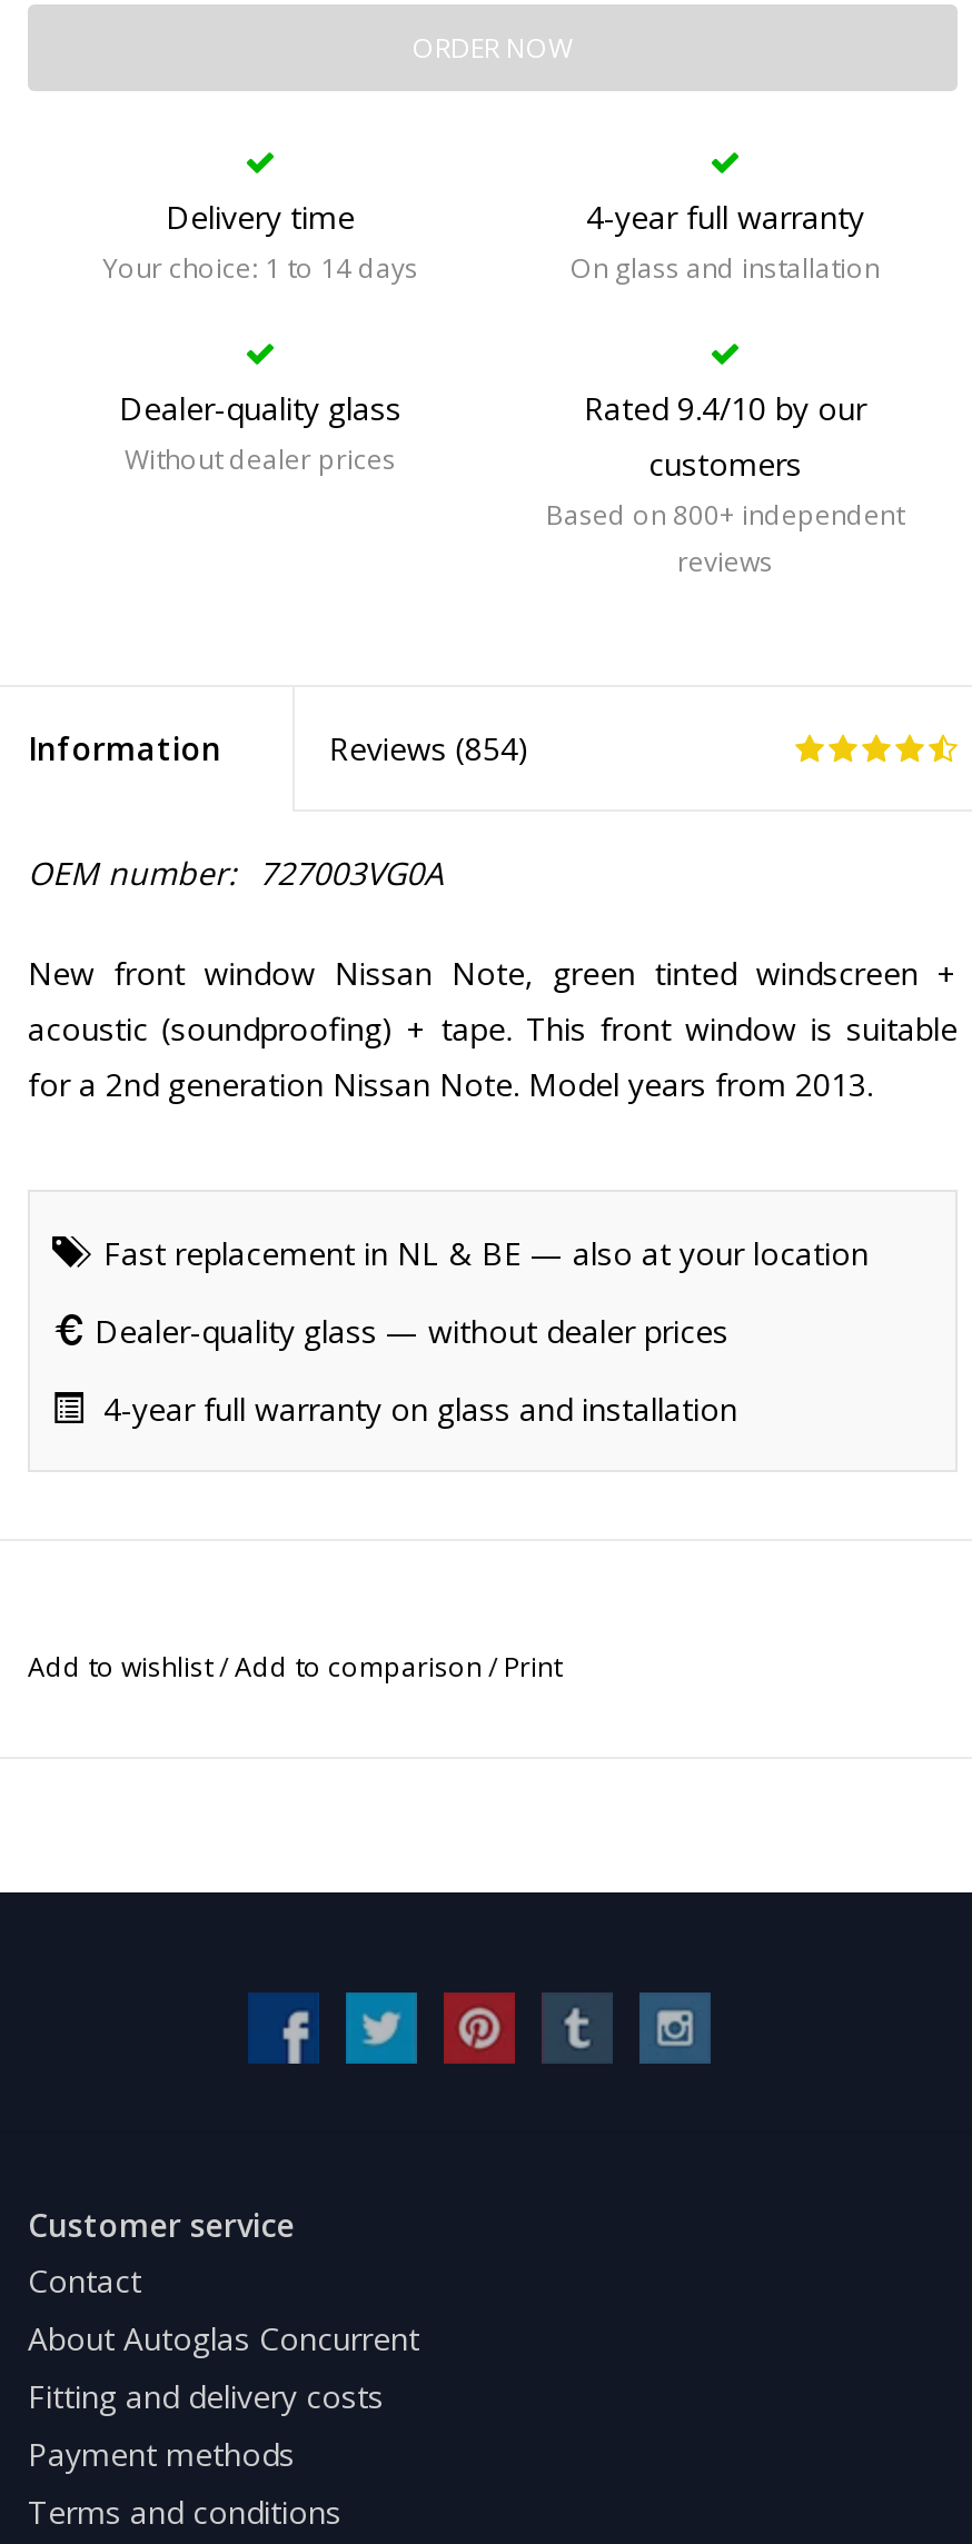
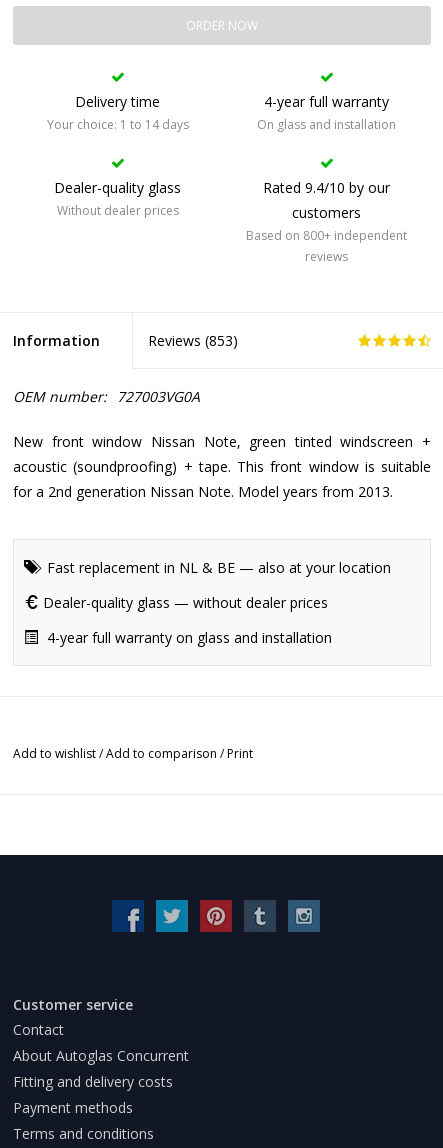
[329,728,529,770] Reviews (854) -> [148,331,238,350] Reviews (853)

